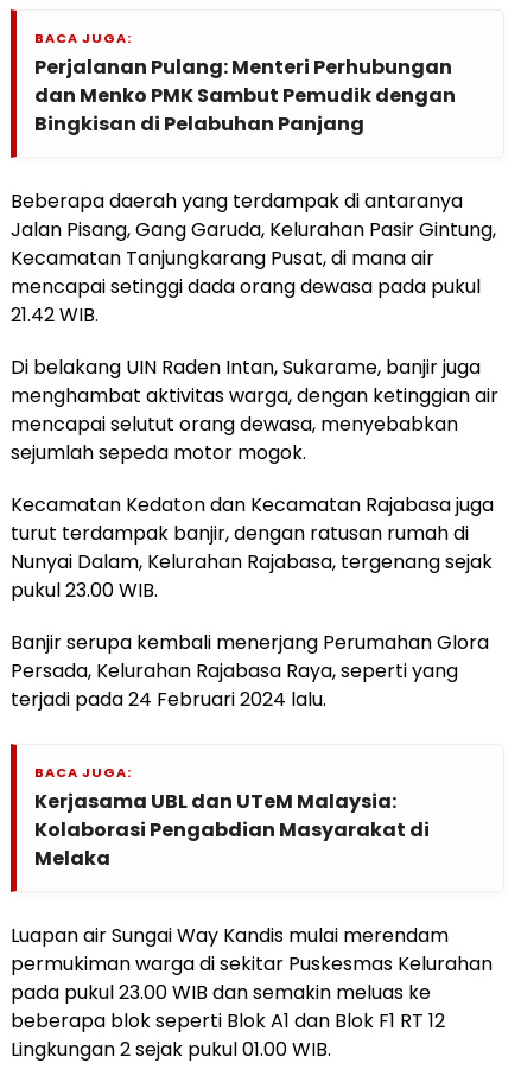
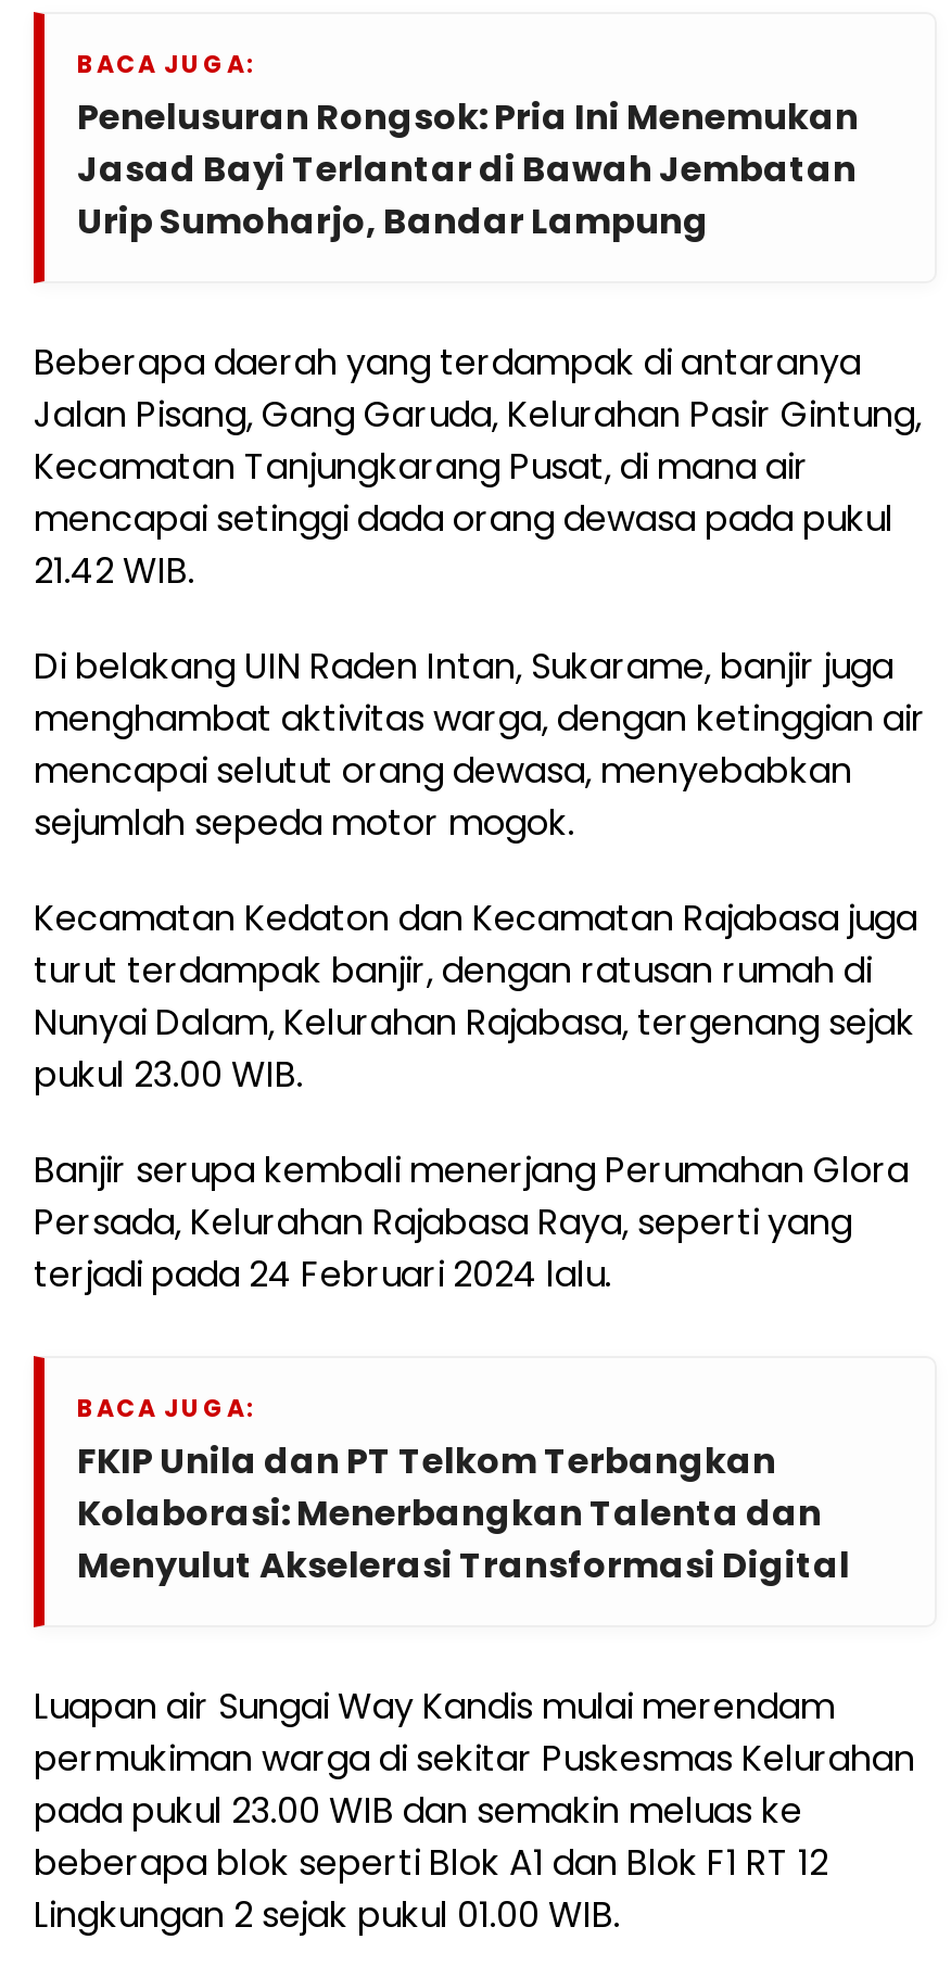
[34,53,456,137] Perjalanan Pulang: Menteri Perhubungan | dan Menko PMK Sambut Pemudik dengan | Bingkisan di Pelabuhan Panjang -> [77,91,859,246] Penelusuran Rongsok: Pria Ini Menemukan | Jasad Bayi Terlantar di Bawah Jembatan | Urip Sumoharjo, Bandar Lampung
[34,787,430,871] Kerjasama UBL dan UTeM Malaysia: | Kolaborasi Pengabdian Masyarakat di | Melaka -> [77,1435,850,1590] FKIP Unila dan PT Telkom Terbangkan | Kolaborasi: Menerbangkan Talenta dan | Menyulut Akselerasi Transformasi Digital

